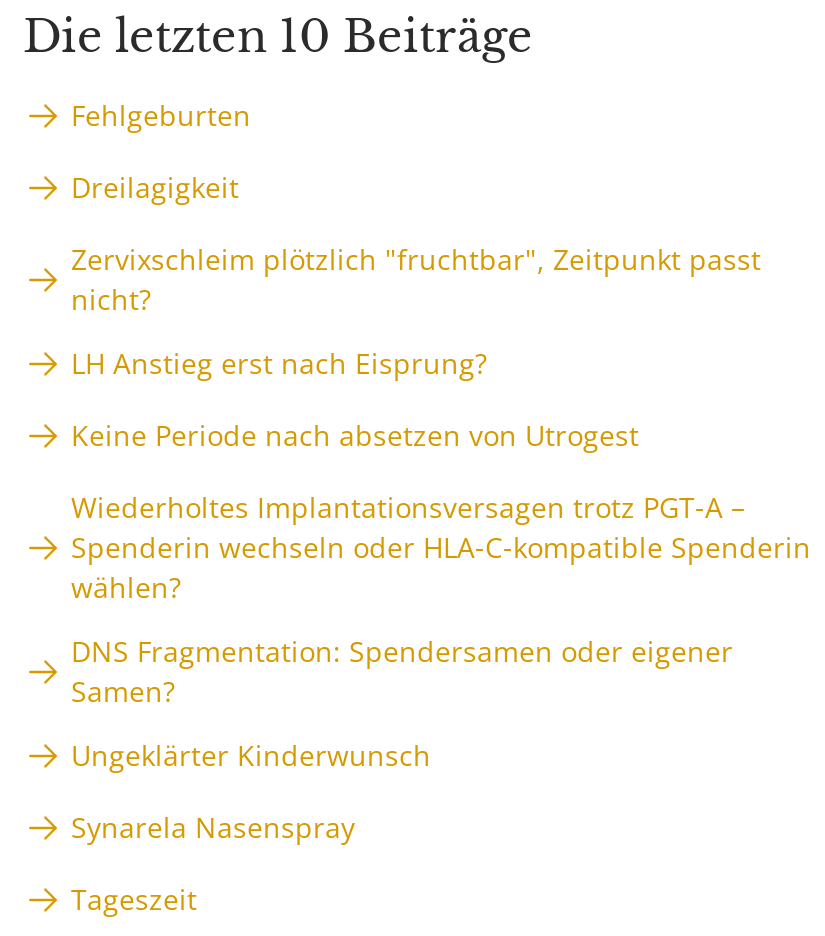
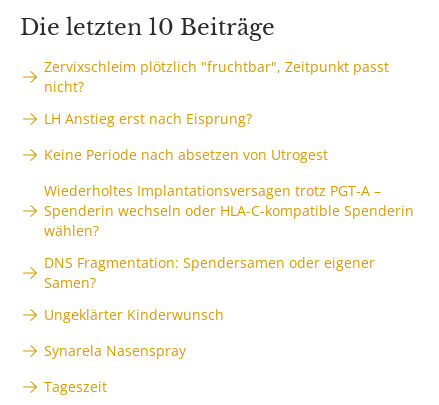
[71,96,251,206] Fehlgeburten | Dreilagigkeit -> none

